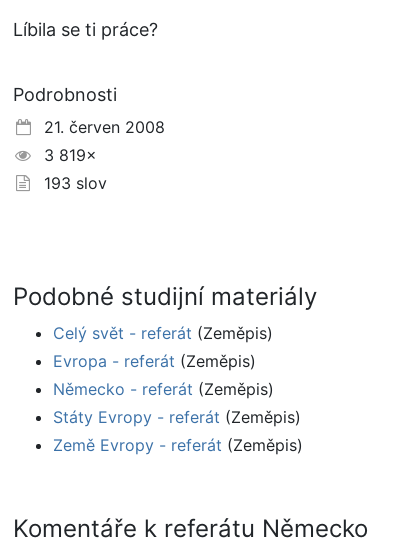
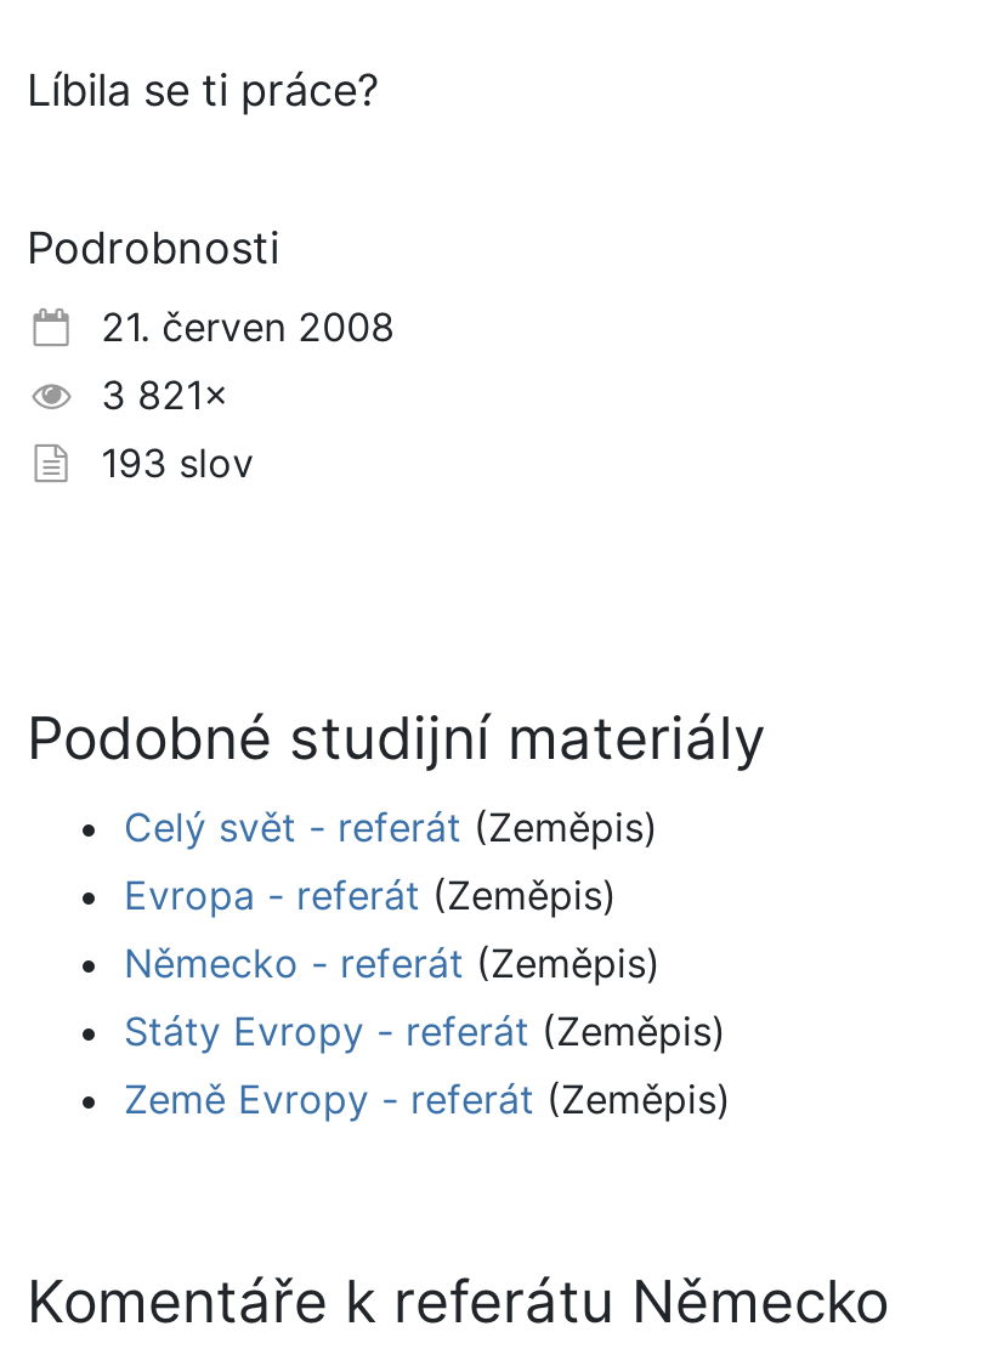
[34,145,97,165] 3 819× -> [77,371,230,420] 3 821×

